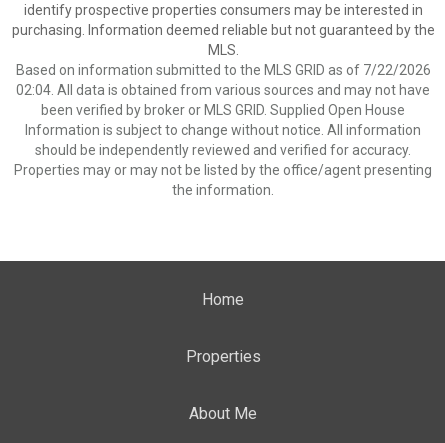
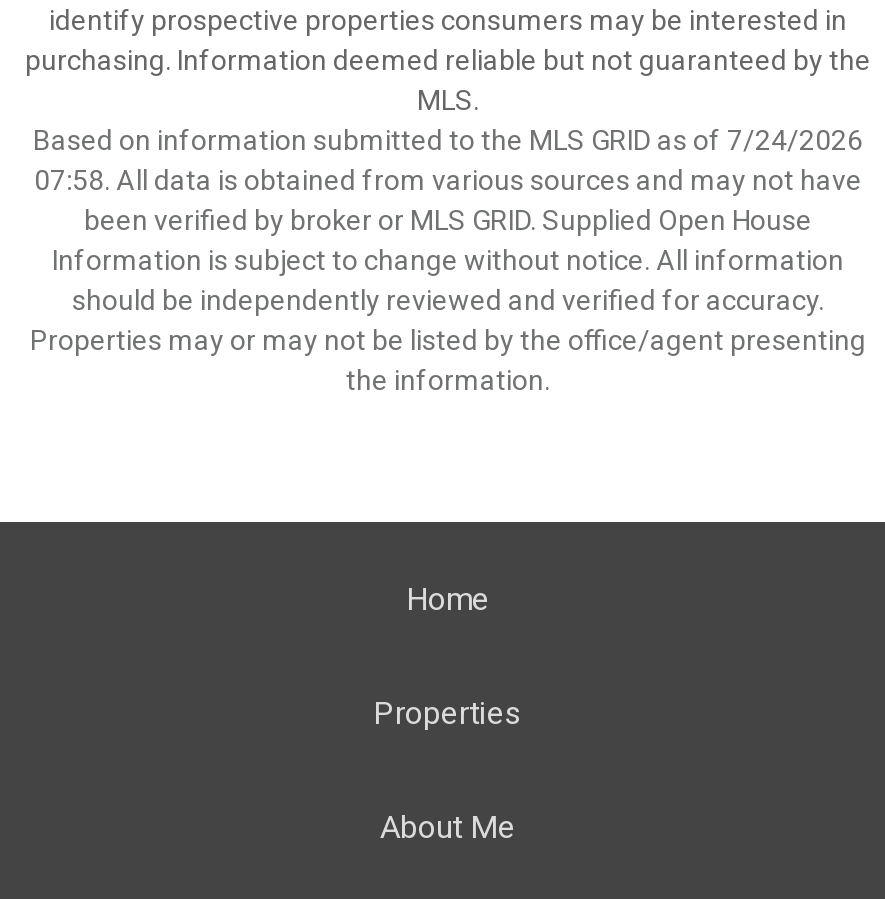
[15,62,430,78] Based on information submitted to the MLS GRID as of 7/22/2026 -> [33,124,863,156] Based on information submitted to the MLS GRID as of 7/24/2026
[16,82,430,98] 02:04. All data is obtained from various sources and may not have -> [34,164,862,196] 07:58. All data is obtained from various sources and may not have

